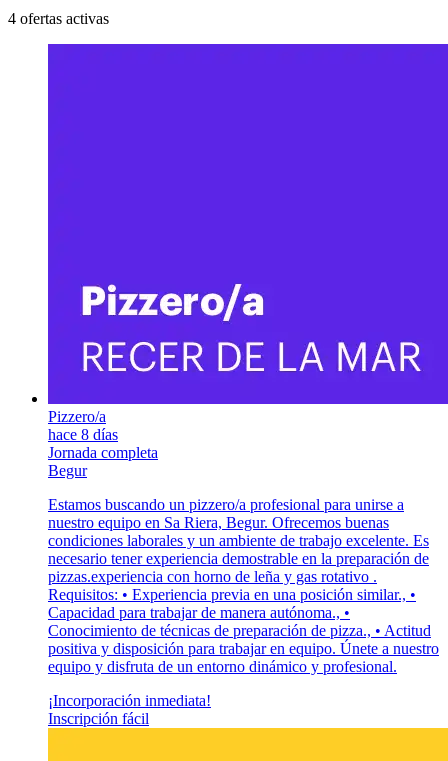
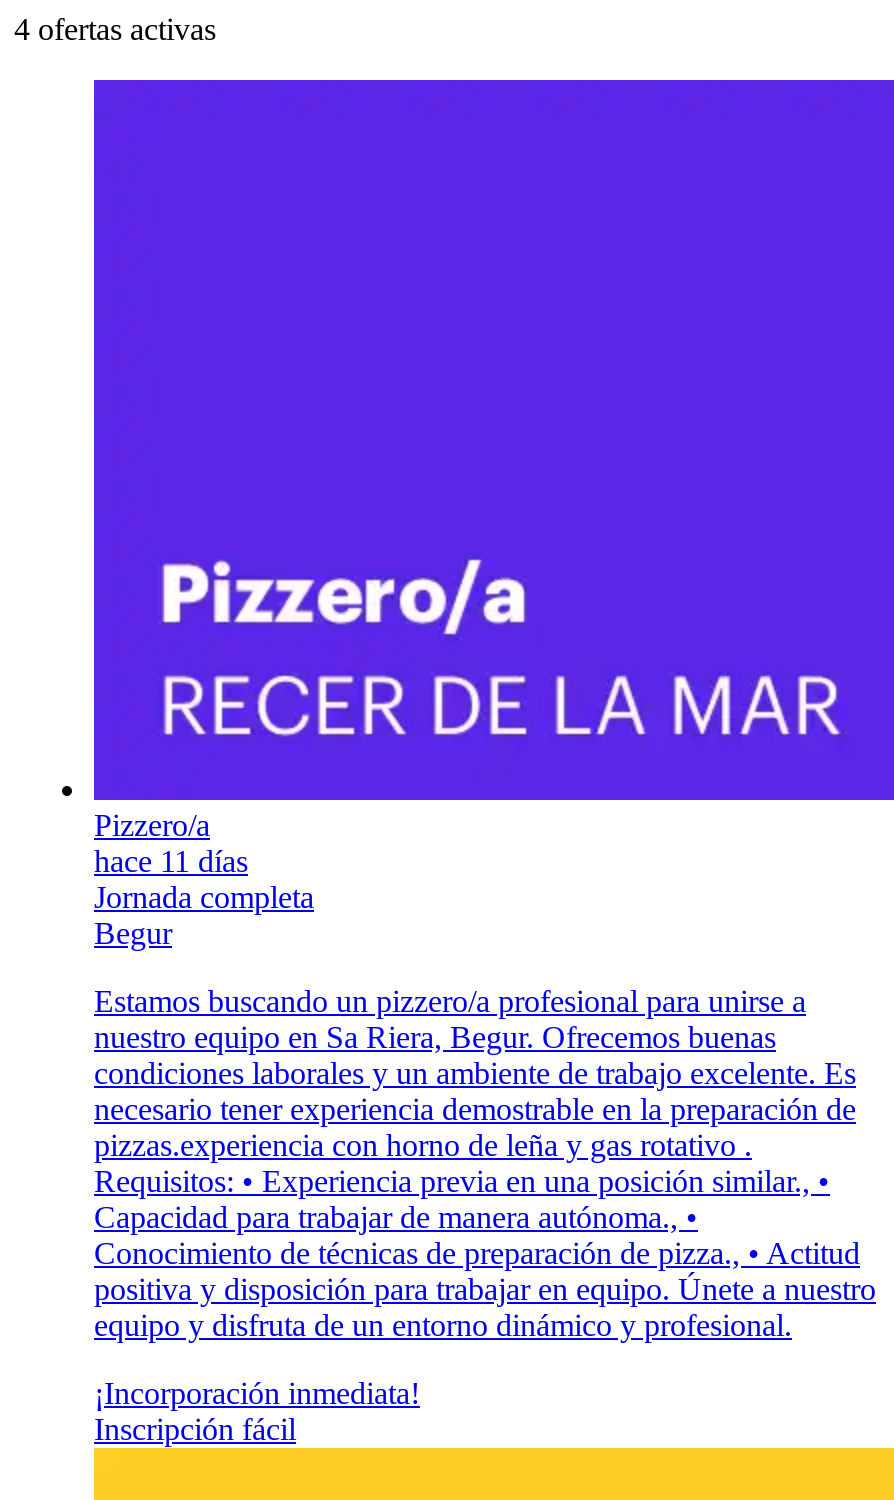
[48,426,118,443] hace 8 días -> [94,844,248,878] hace 11 días

